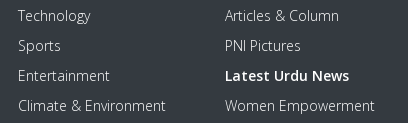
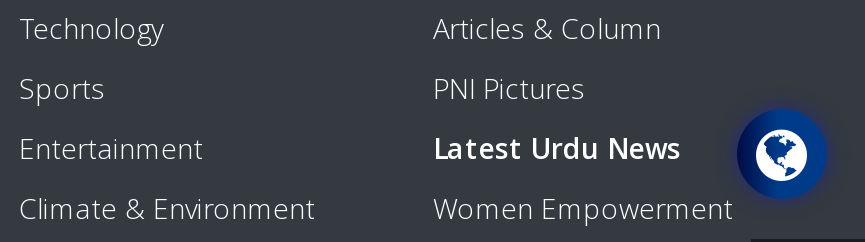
none -> [737,106,831,202] [image]

